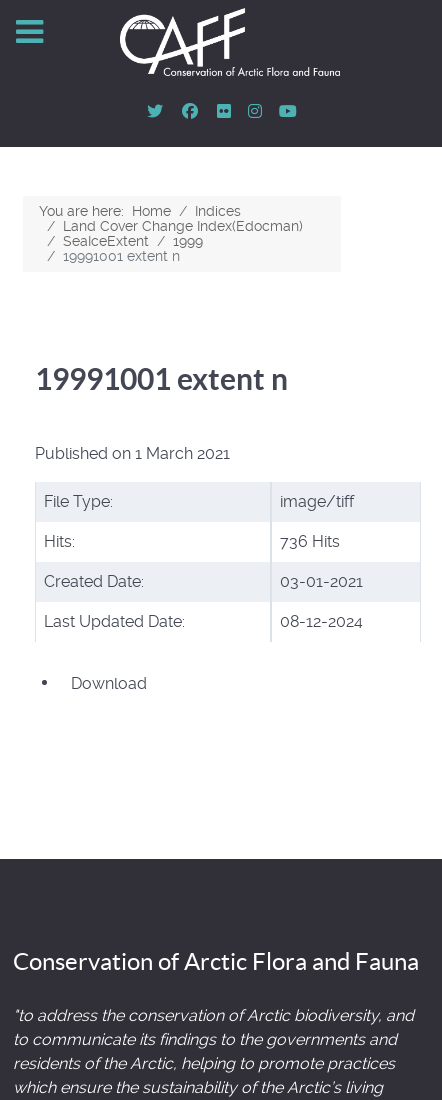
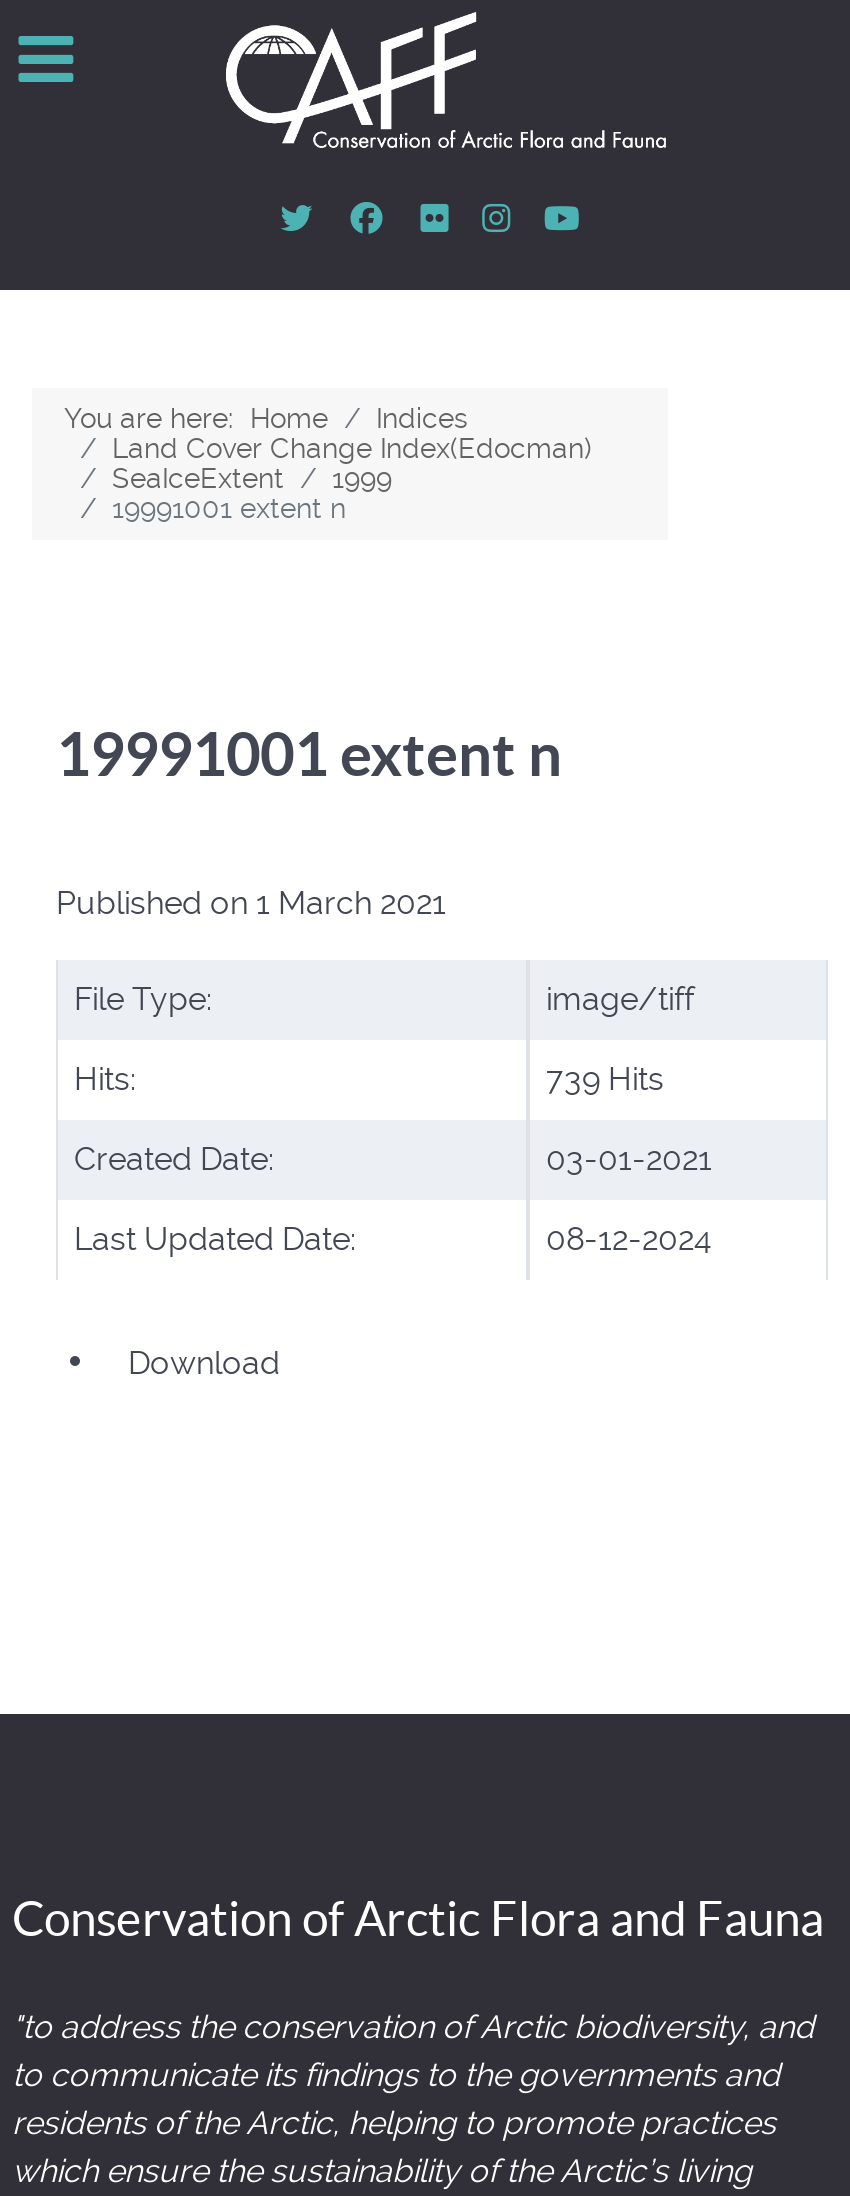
[280,532,340,551] 736 Hits -> [546,1061,664,1099] 739 Hits

